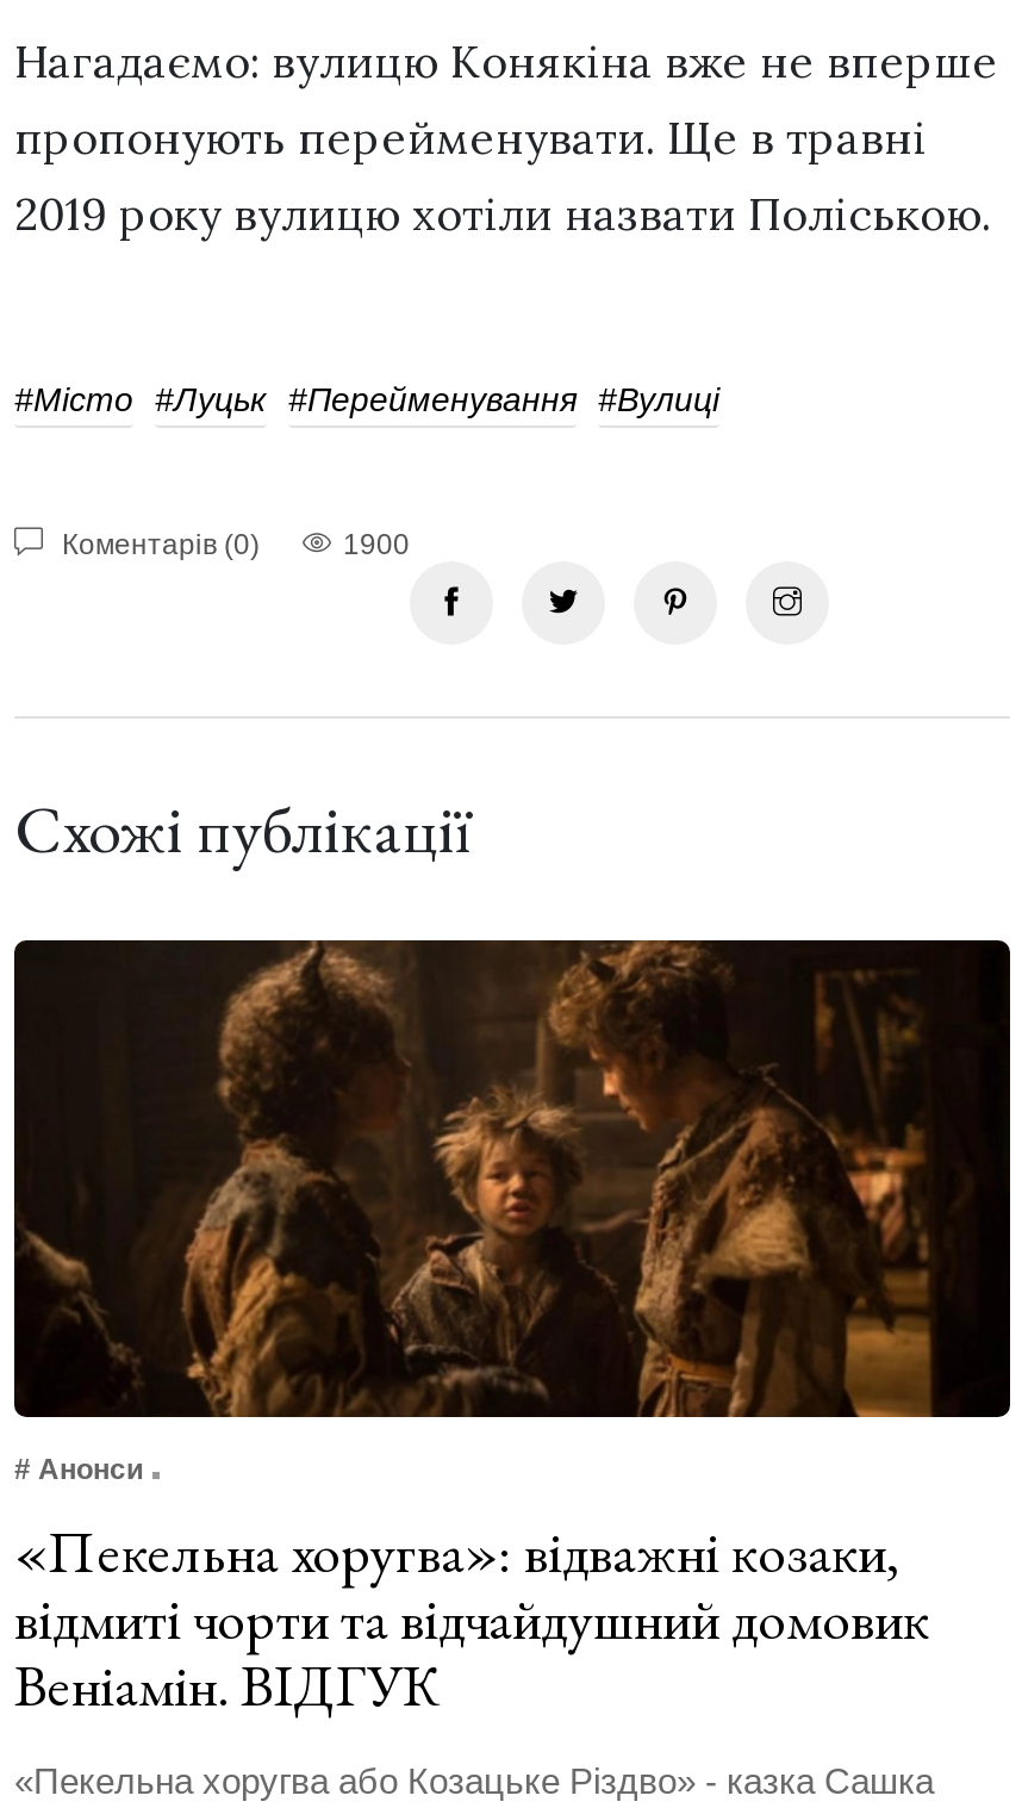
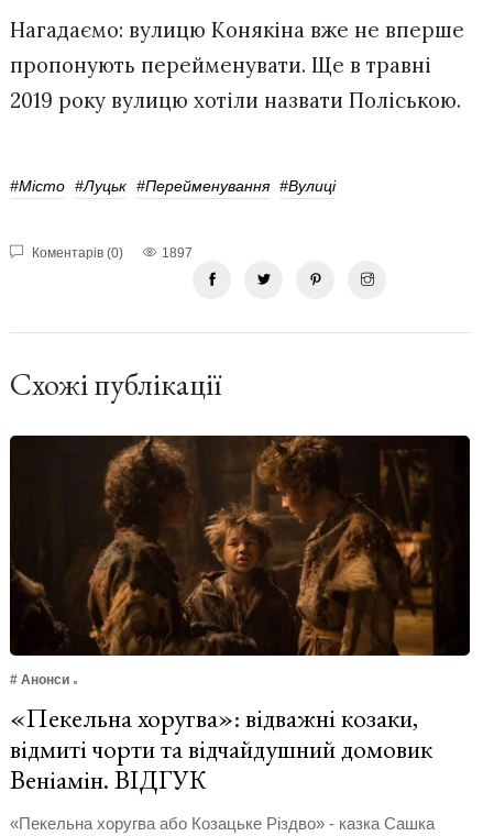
[343,528,410,562] 1900 -> [162,245,193,261] 1897

